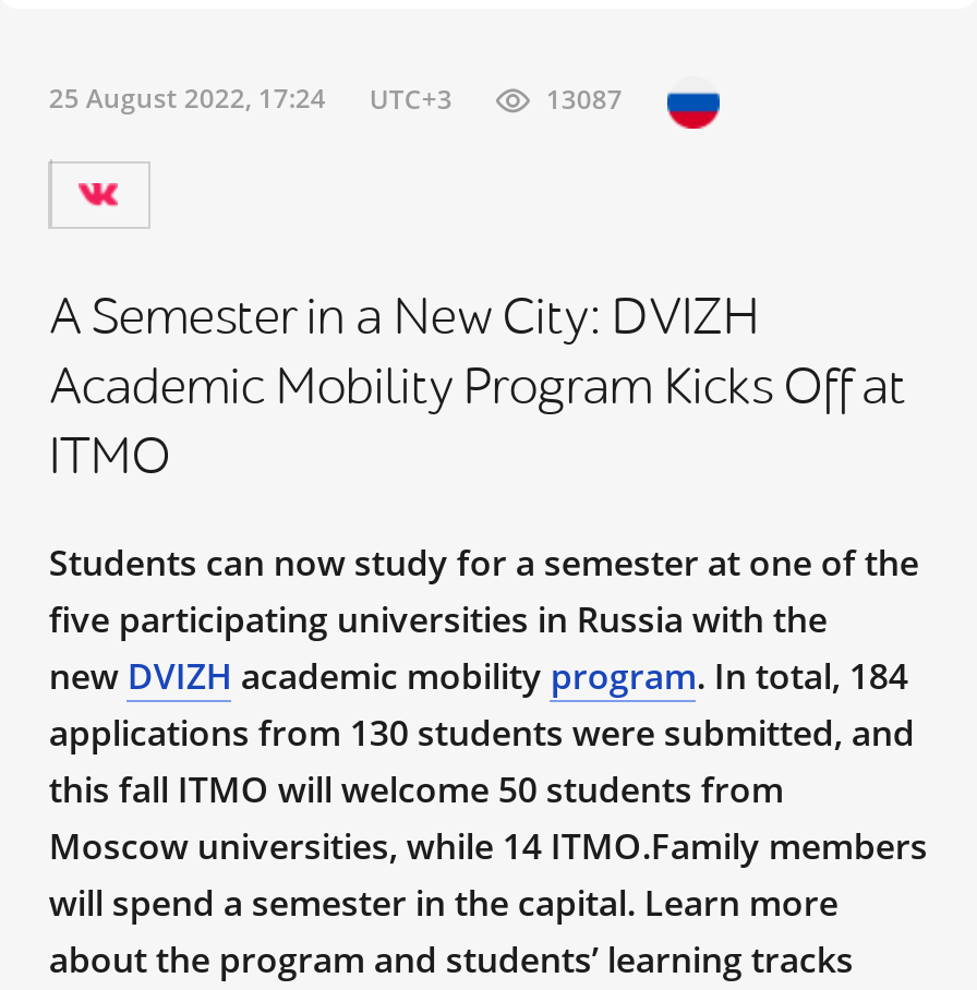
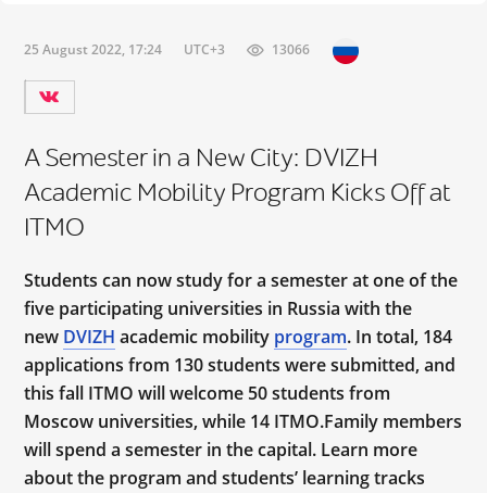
[546,80,622,117] 13087 -> [272,40,310,58] 13066

